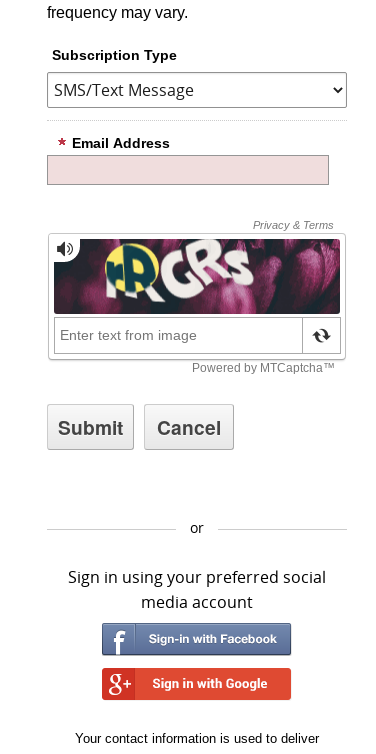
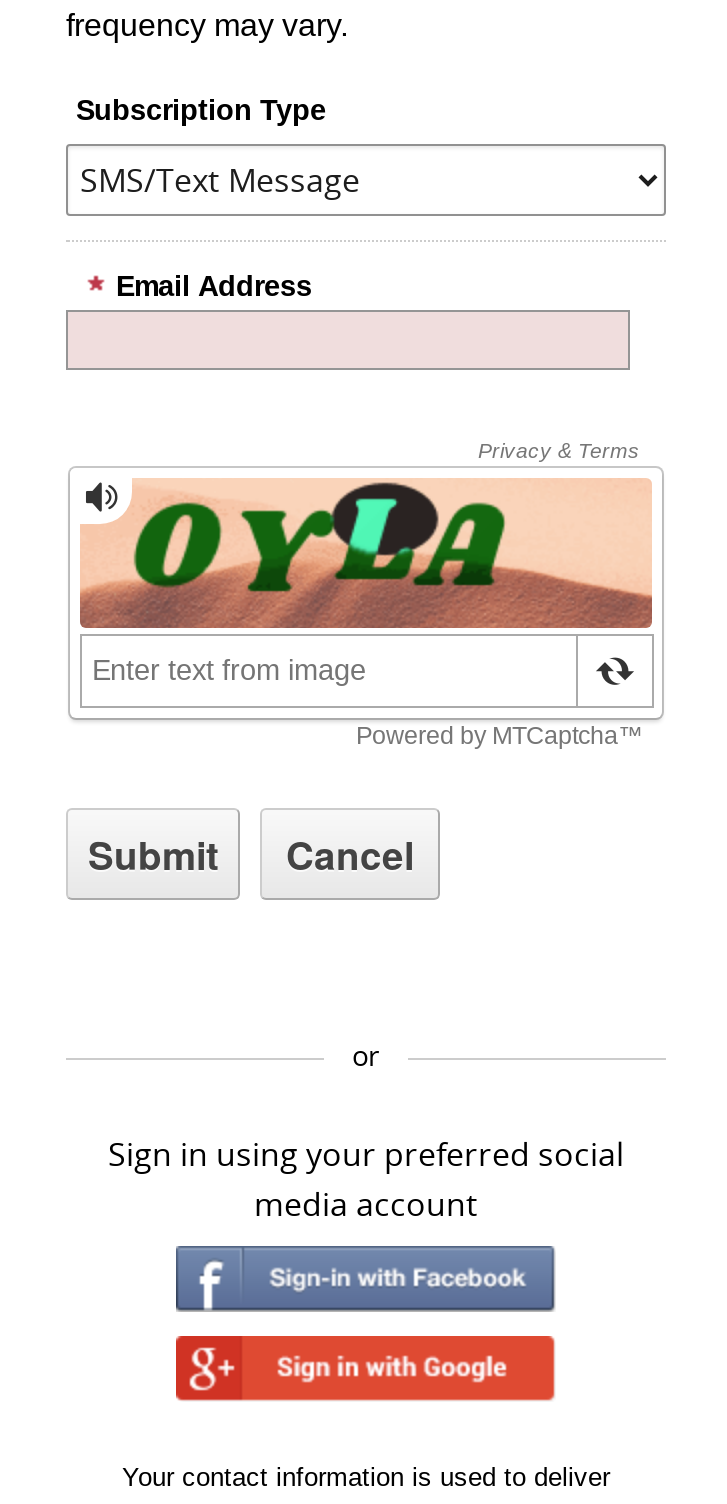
[53,238,341,315] [image] -> [78,478,654,630] [image]

